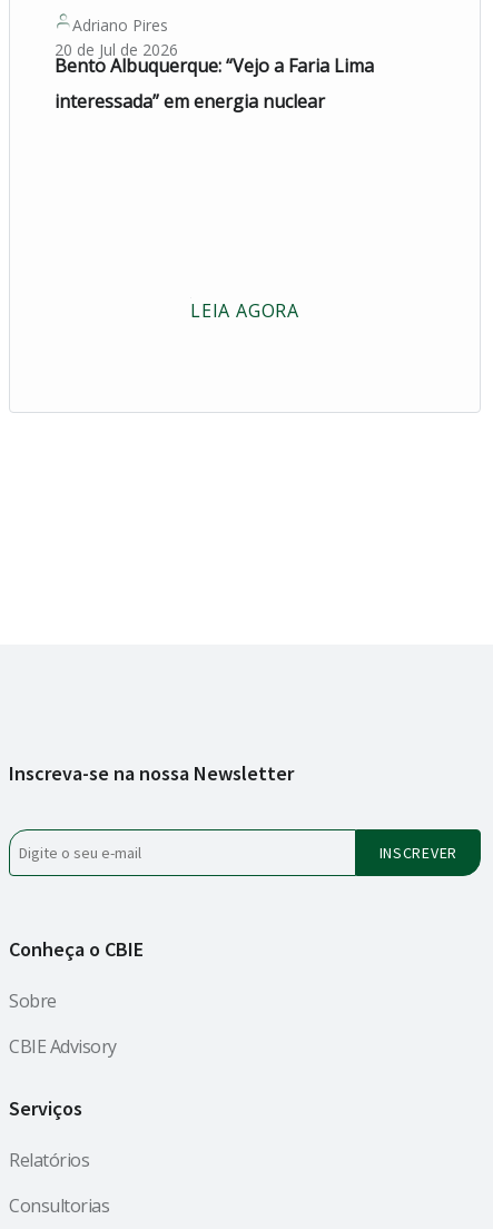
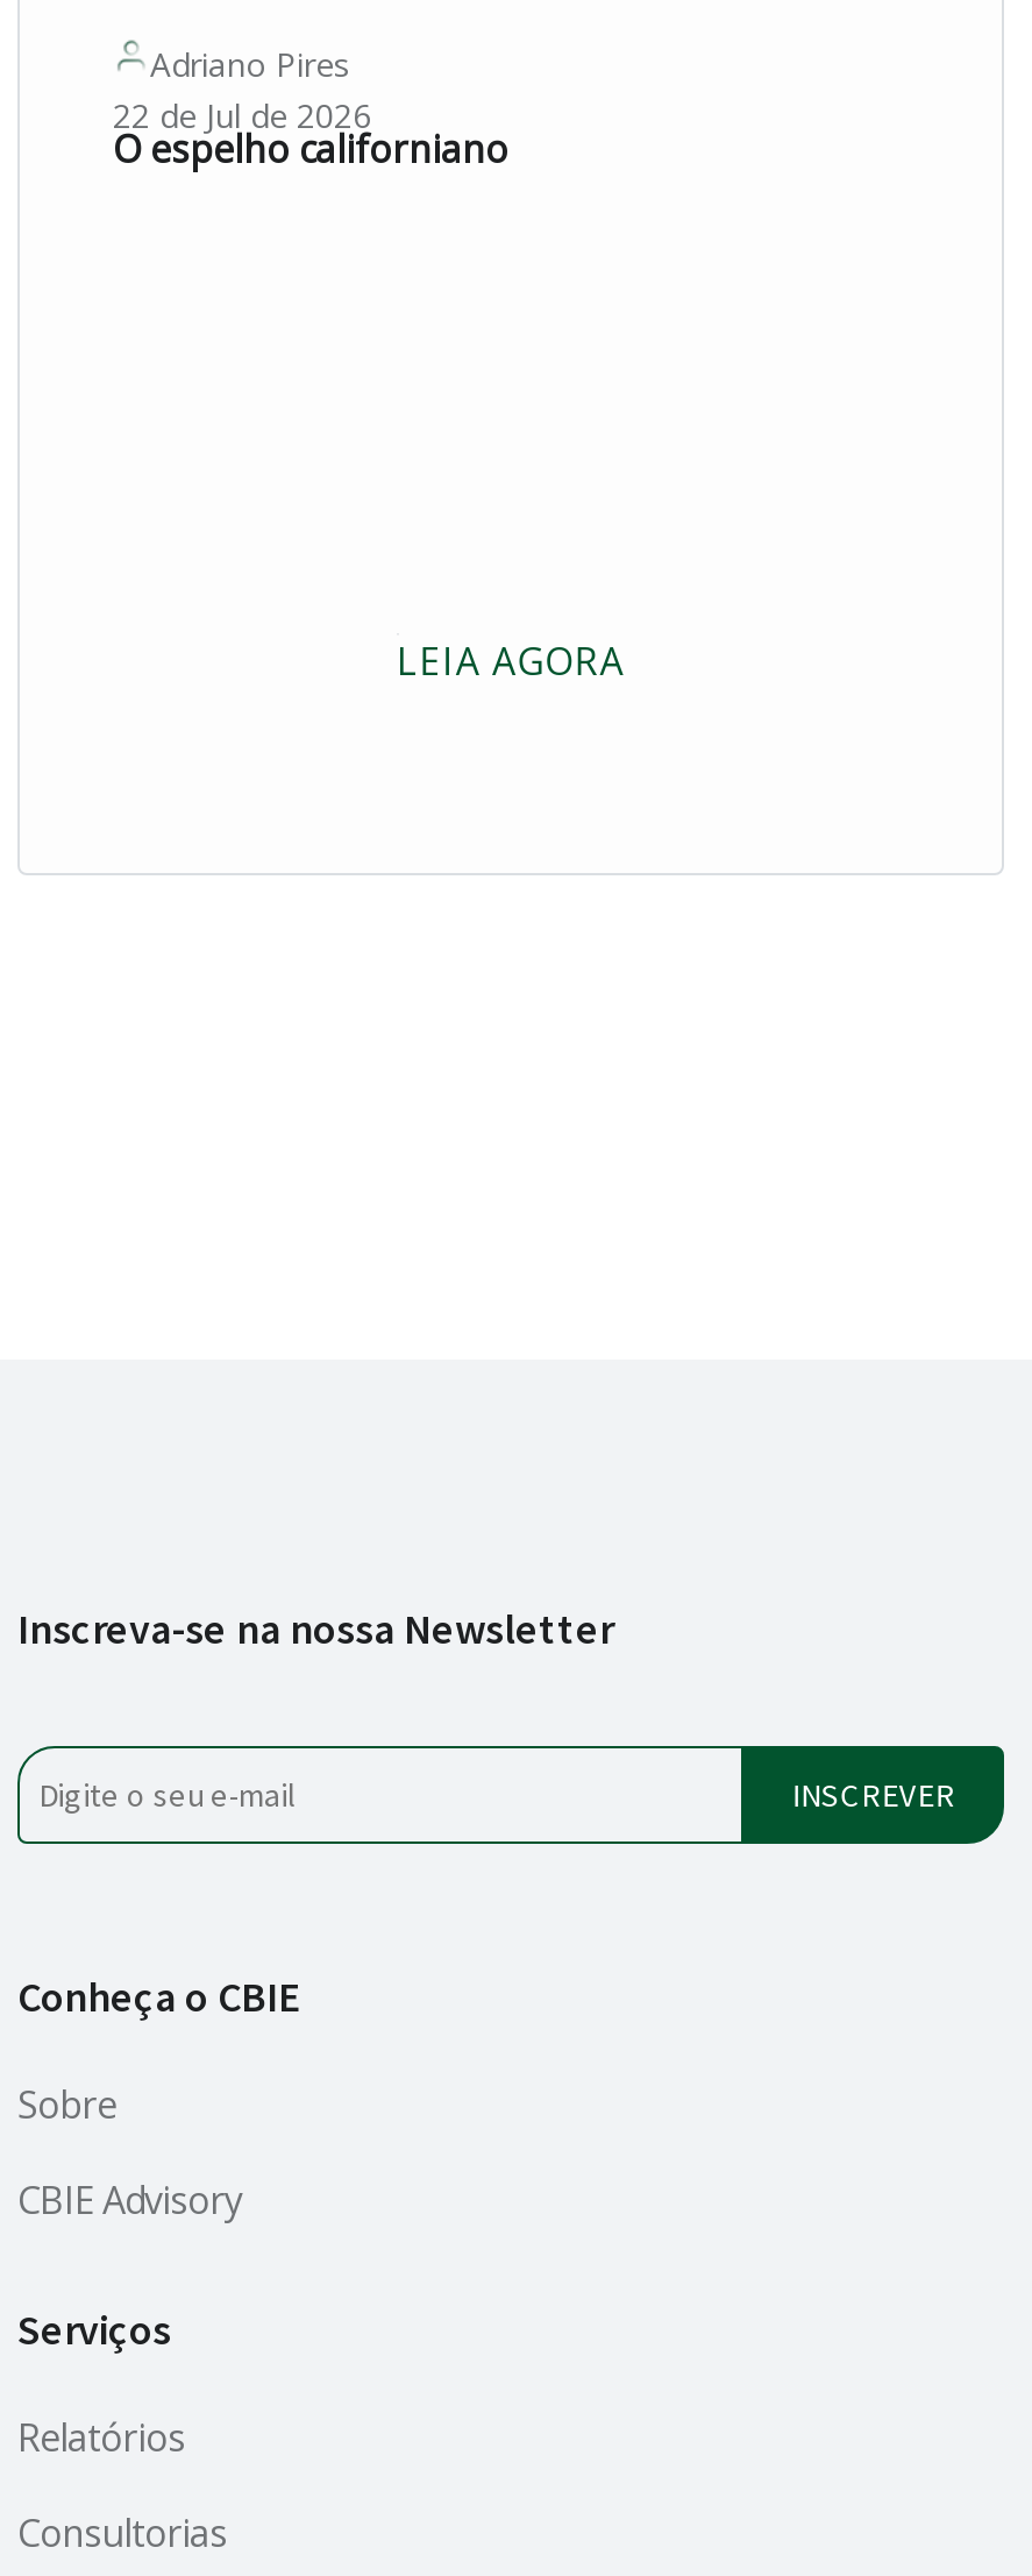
[55,39,374,114] 20 de Jul de 2026 | Bento Albuquerque: “Vejo a Faria Lima | interessada” em energia nuclear -> [113,94,508,175] 22 de Jul de 2026 | O espelho californiano

